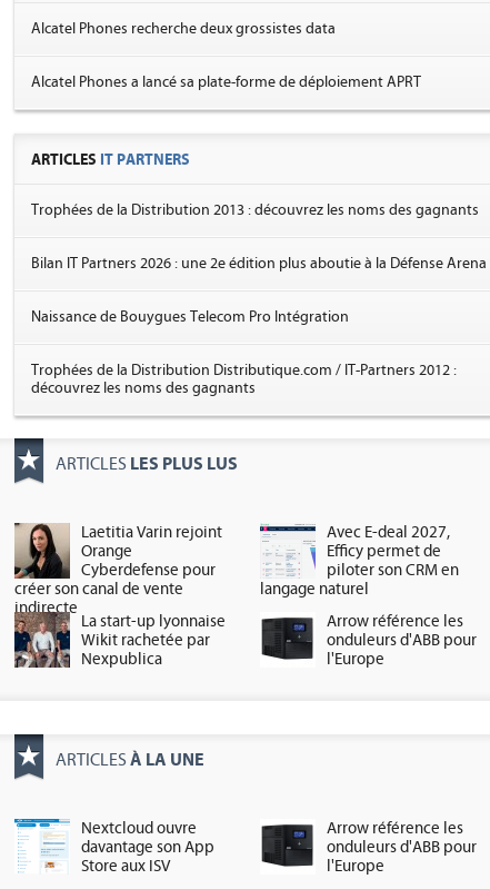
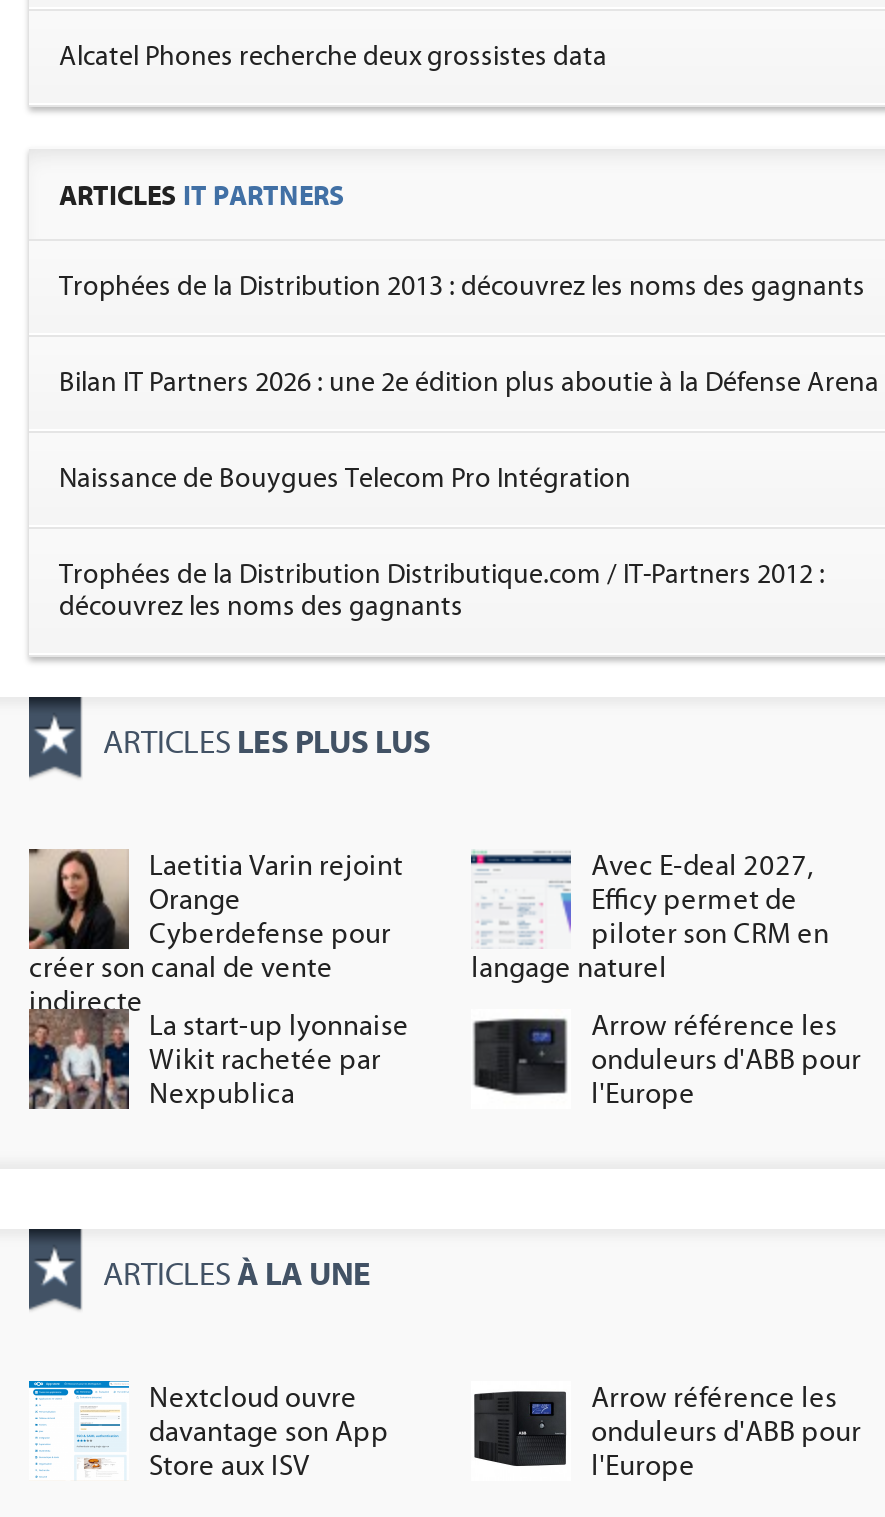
[31,73,421,91] Alcatel Phones a lancé sa plate-forme de déploiement APRT -> none

